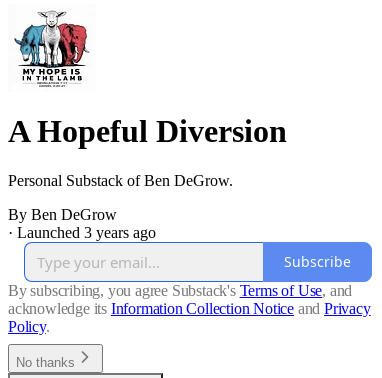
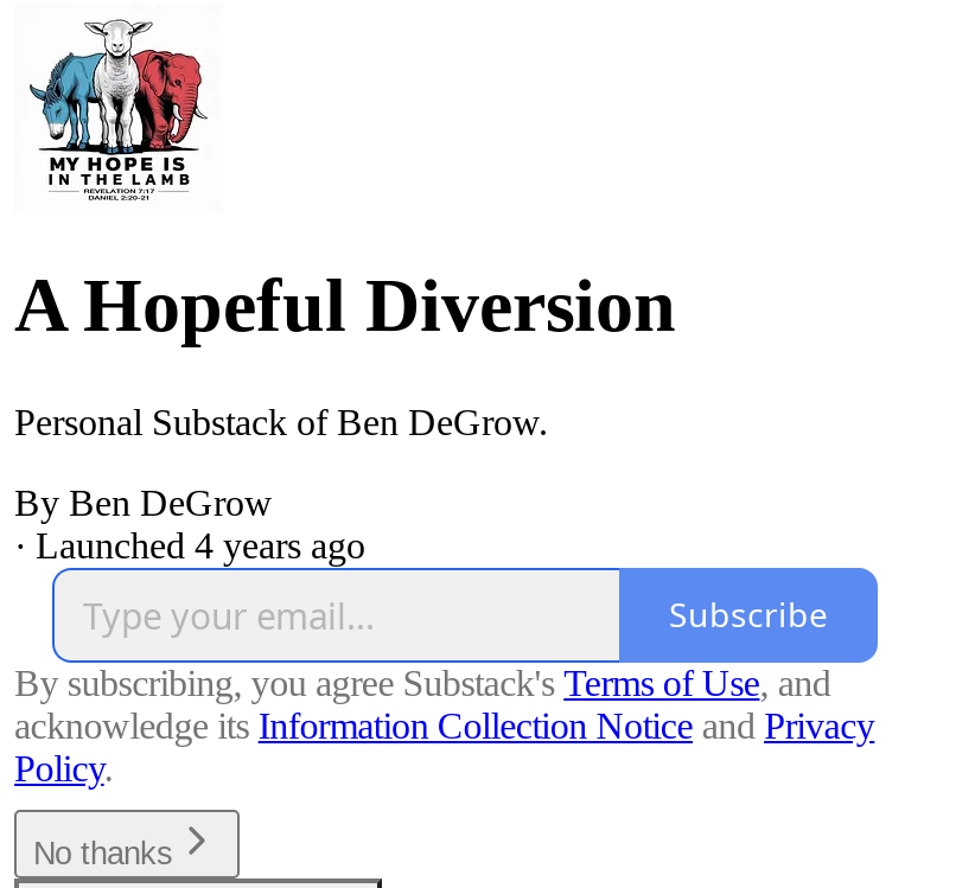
[8,224,156,241] · Launched 3 years ago -> [14,525,365,565] · Launched 4 years ago

